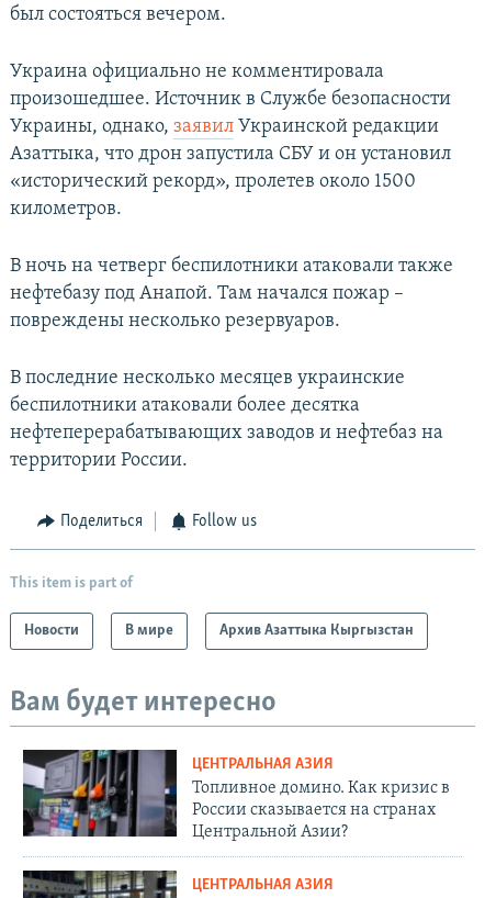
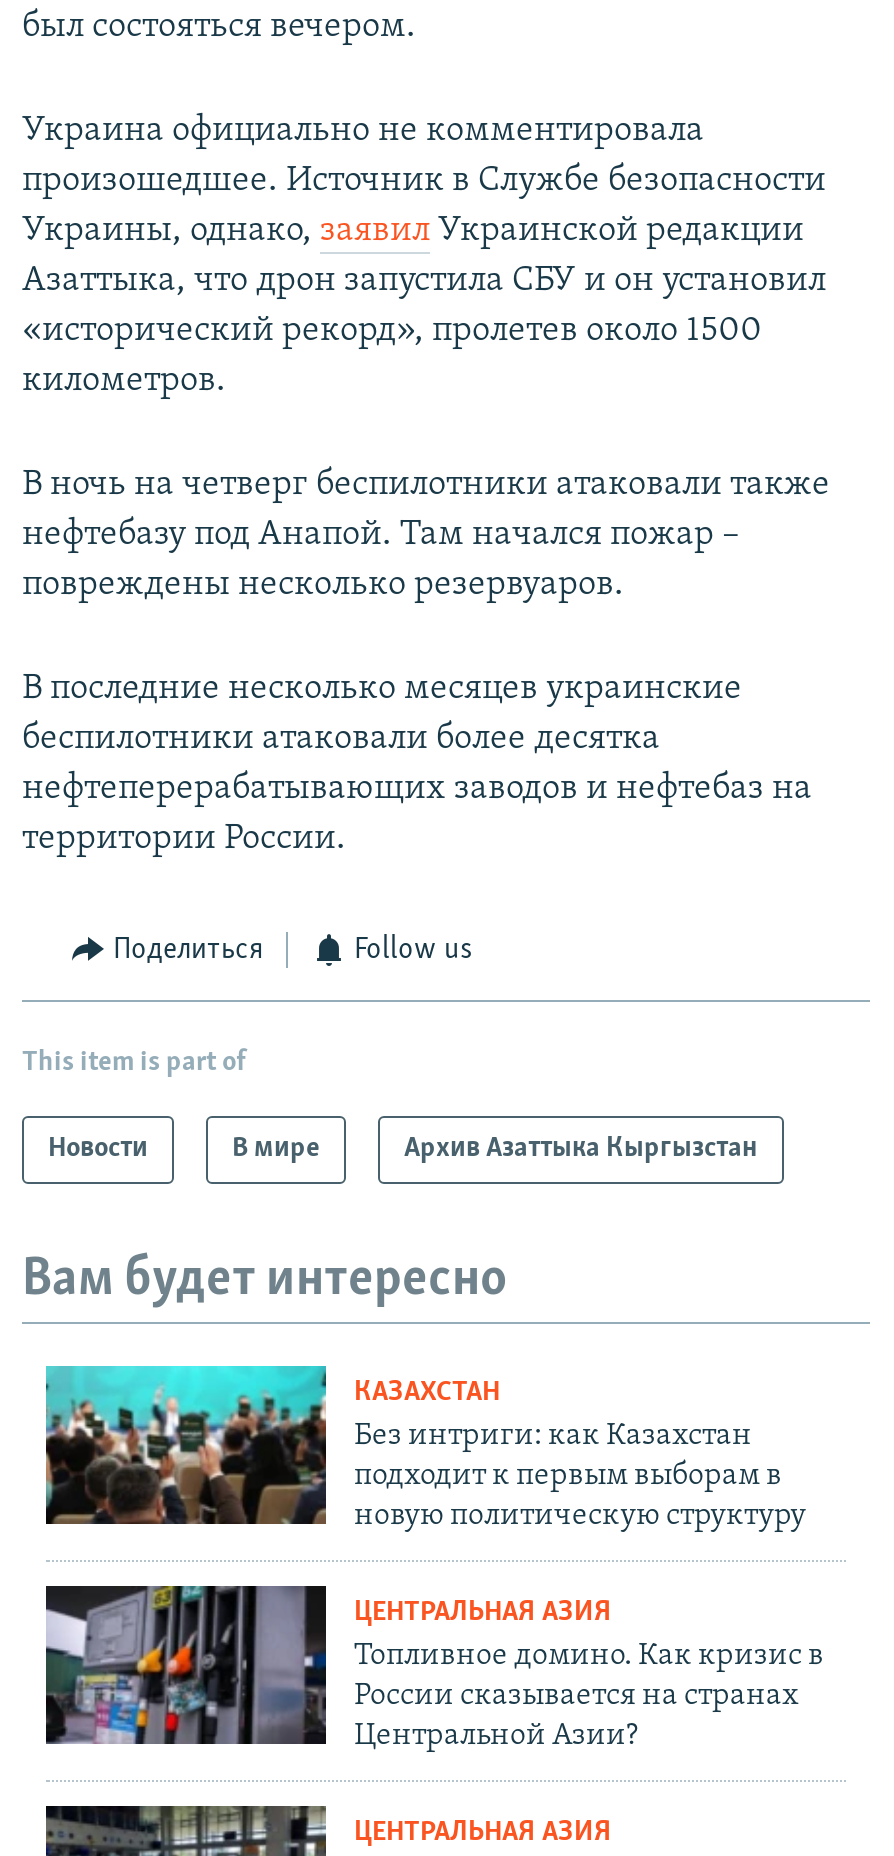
none -> [44,1364,806,1533] [image] | КАЗАХСТАН | Без интриги: как Казахстан | подходит к первым выборам в | новую политическую структуру

